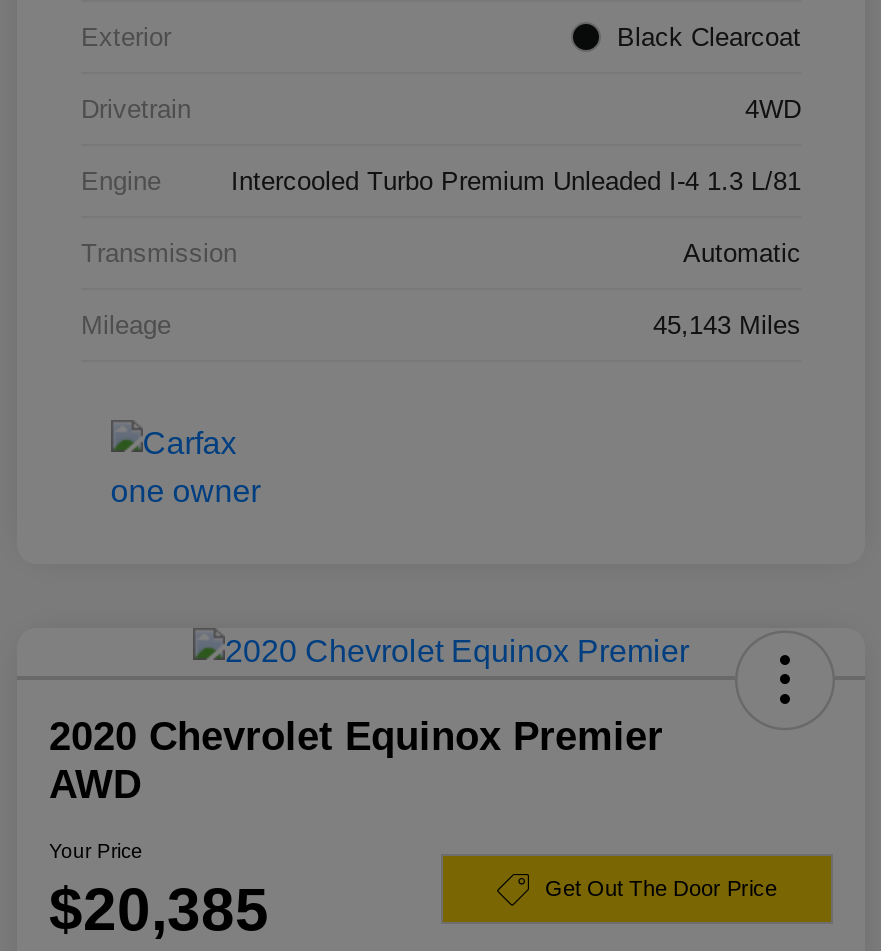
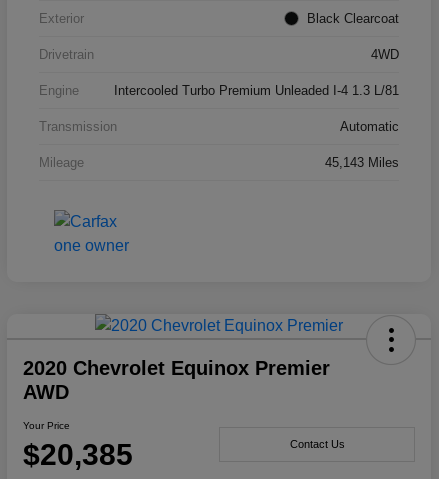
[545,876,777,900] Get Out The Door Price -> [289,438,344,450] Contact Us

